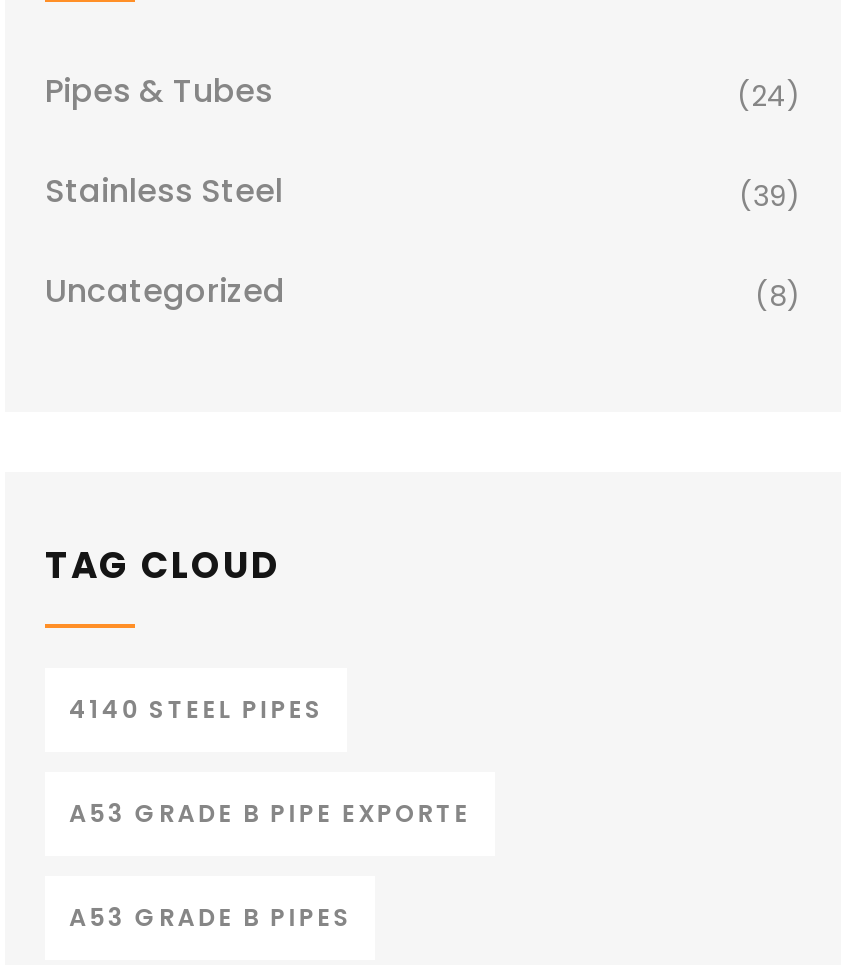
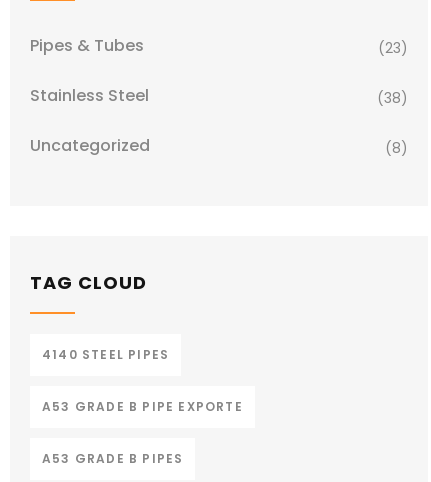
[737,76,801,116] (24) -> [378,38,408,58] (23)
[739,176,801,216] (39) -> [377,88,408,108] (38)

